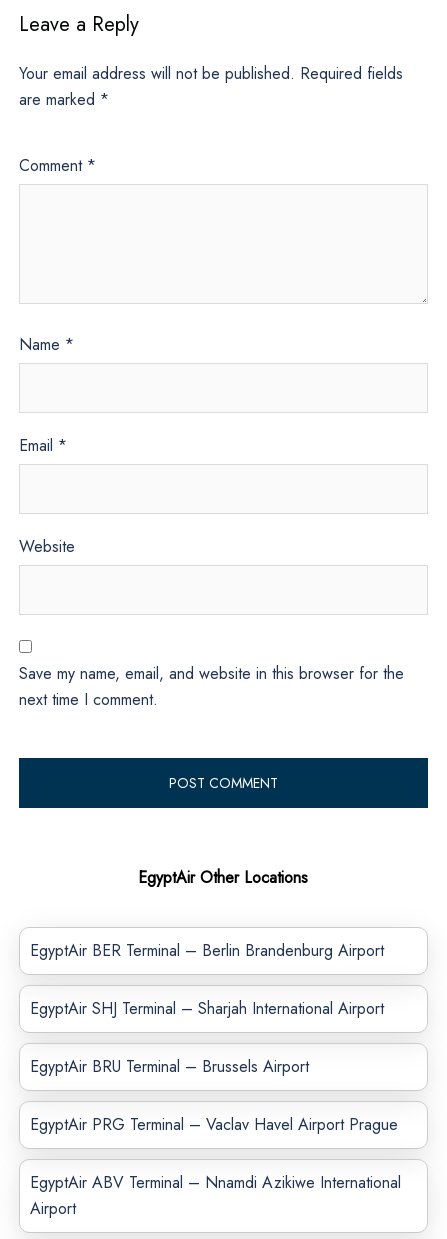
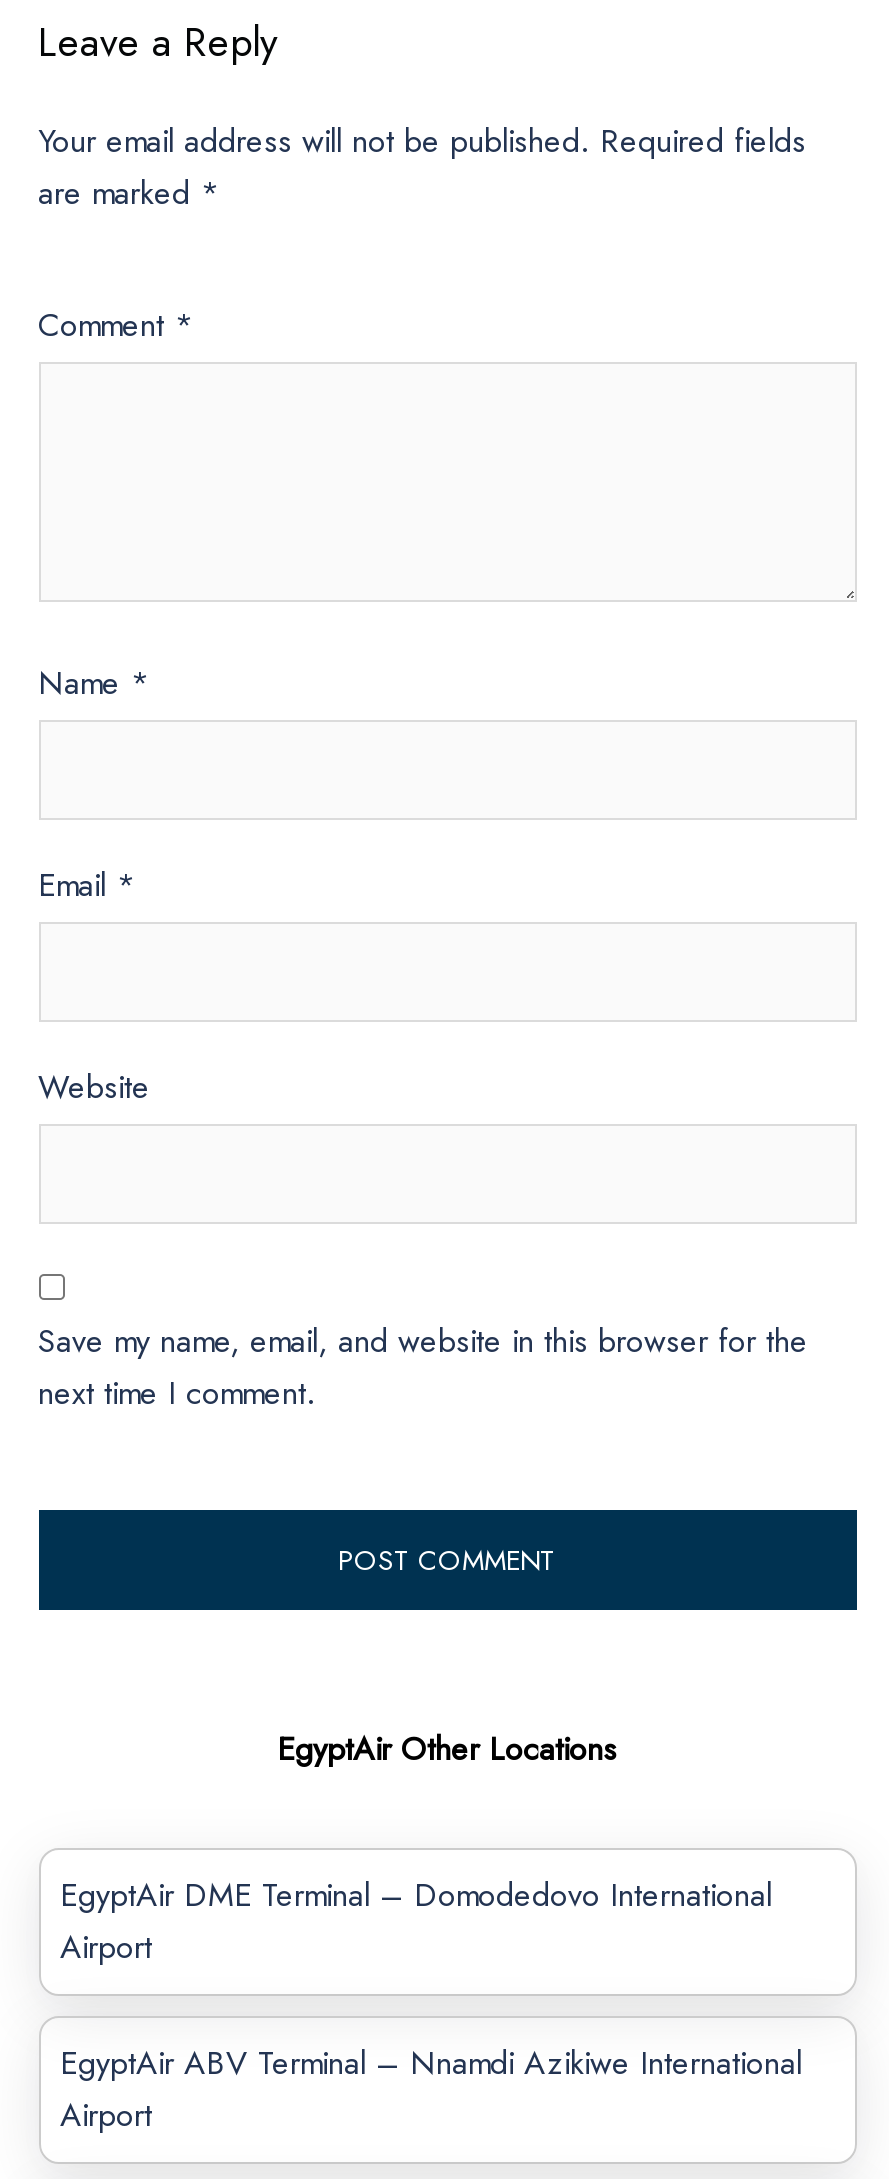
[29,939,397,1136] EgyptAir BER Terminal – Berlin Brandenburg Airport | EgyptAir SHJ Terminal – Sharjah International Airport | EgyptAir BRU Terminal – Brussels Airport | EgyptAir PRG Terminal – Vaclav Havel Airport Prague -> [60,1873,772,1971] EgyptAir DME Terminal – Domodedovo International | Airport

